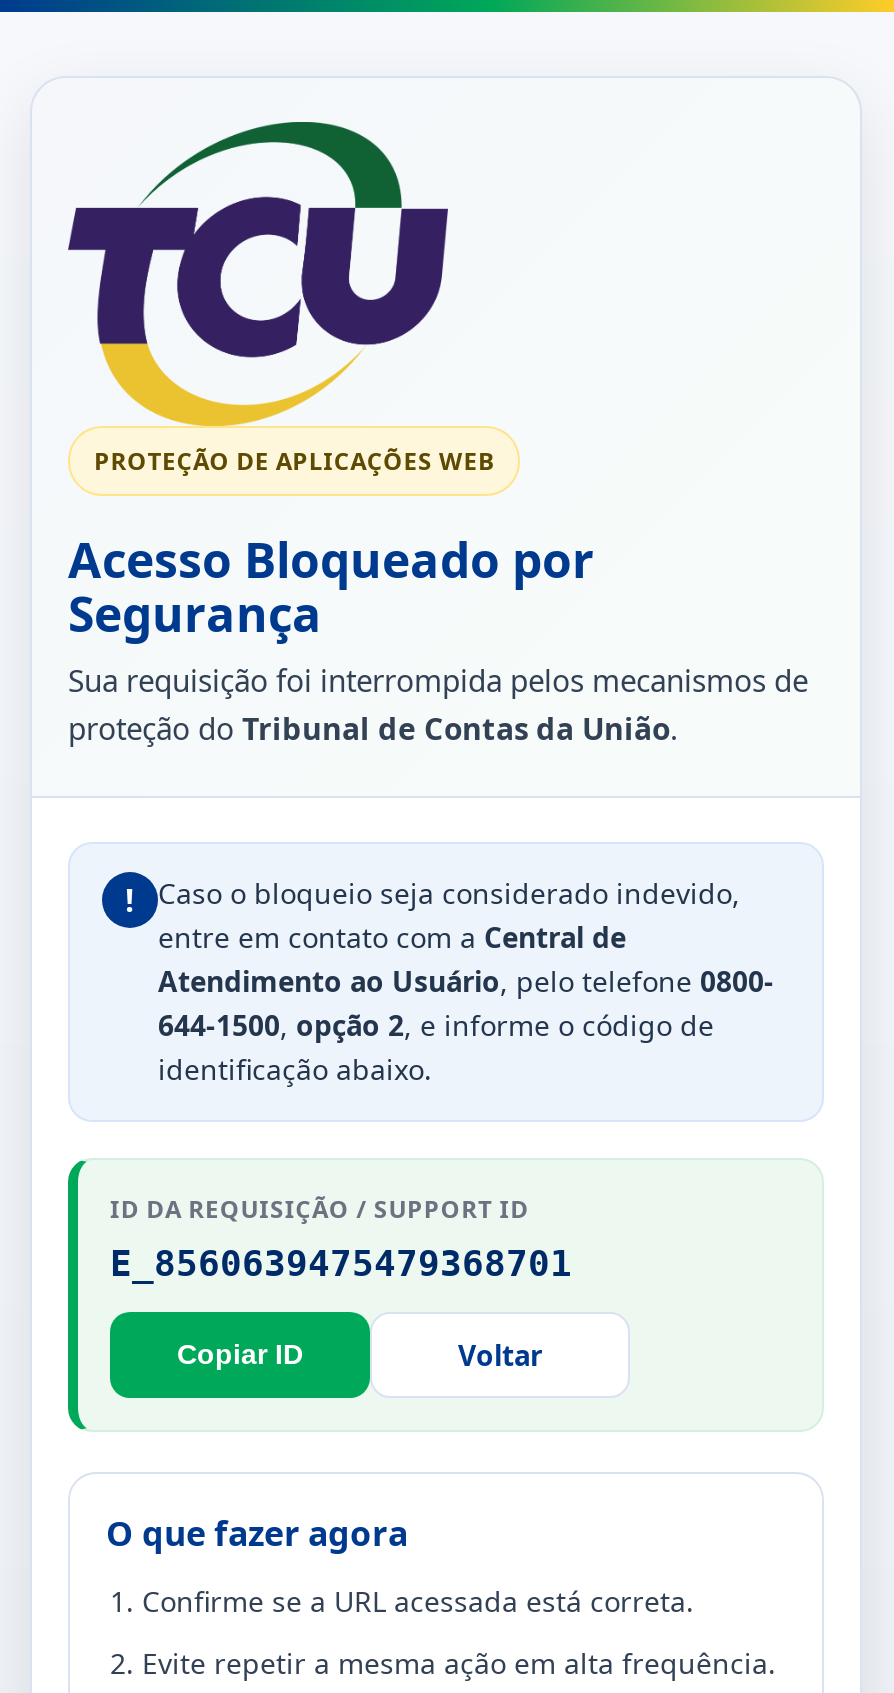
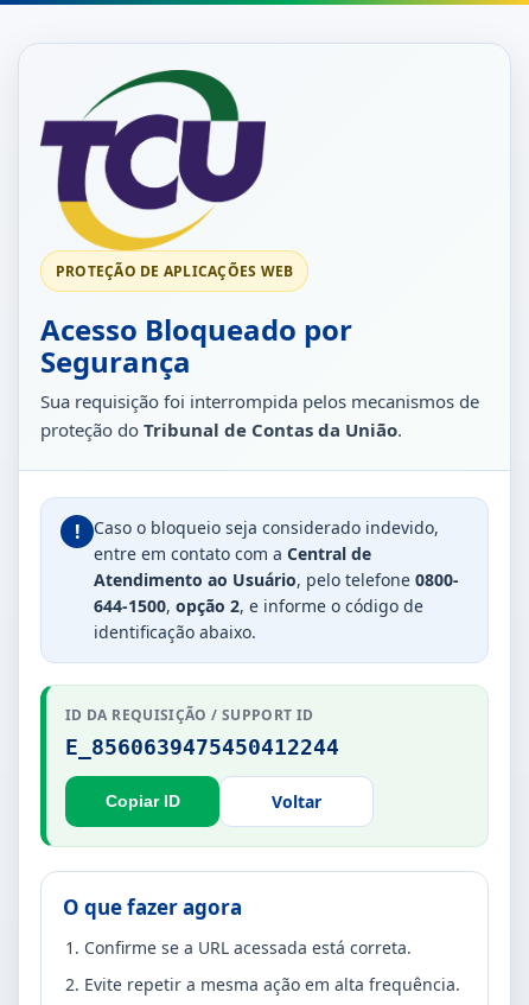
[110,1242,572,1284] E_8560639475479368701 -> [65,734,339,759] E_8560639475450412244

